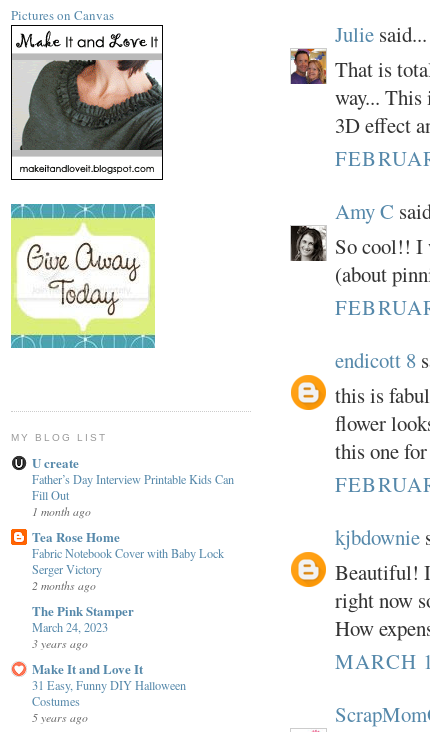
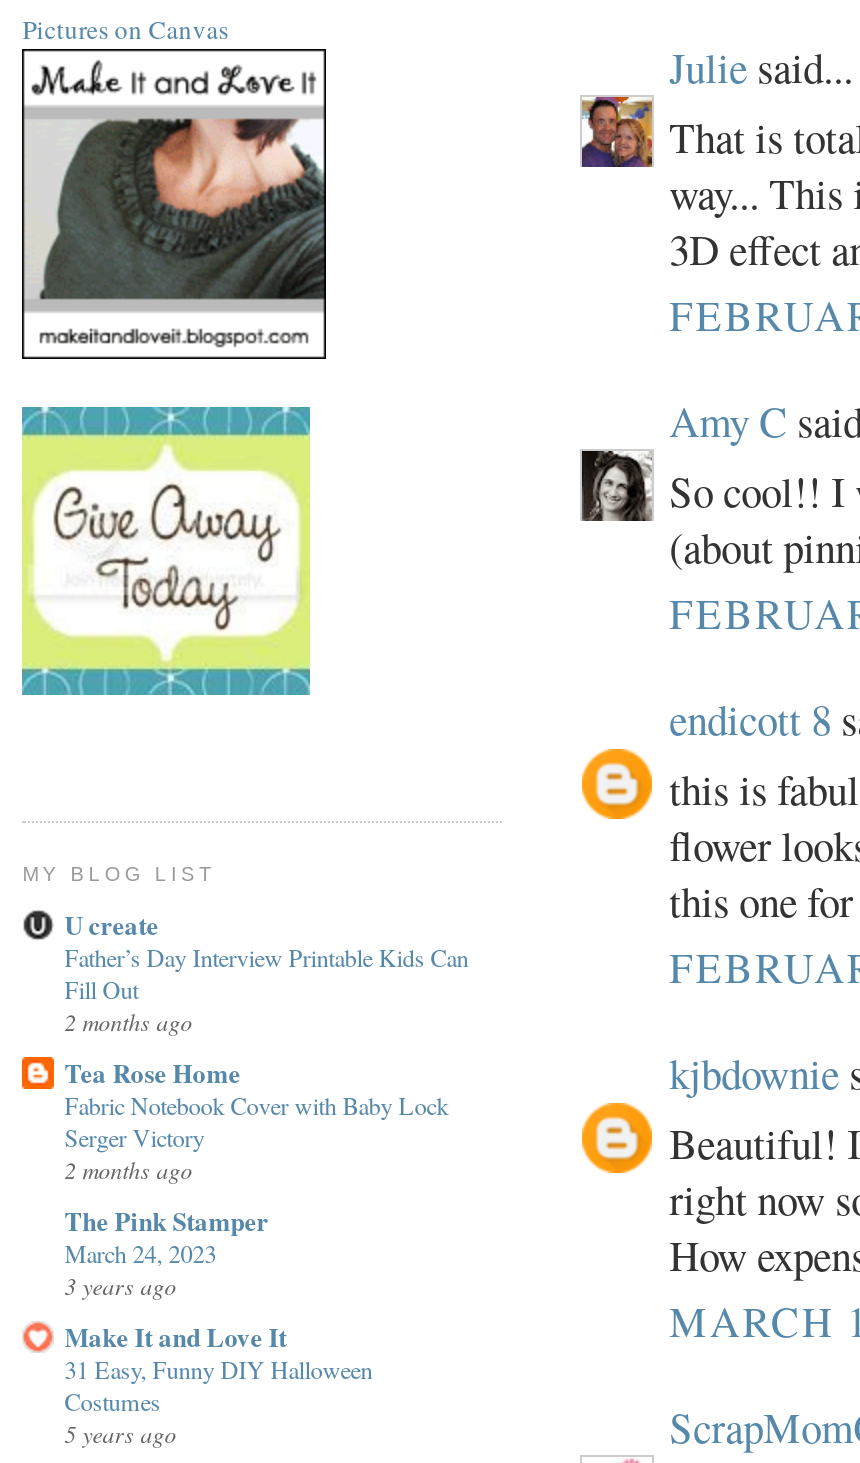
[32,503,91,519] 1 month ago -> [64,1004,192,1036] 2 months ago

